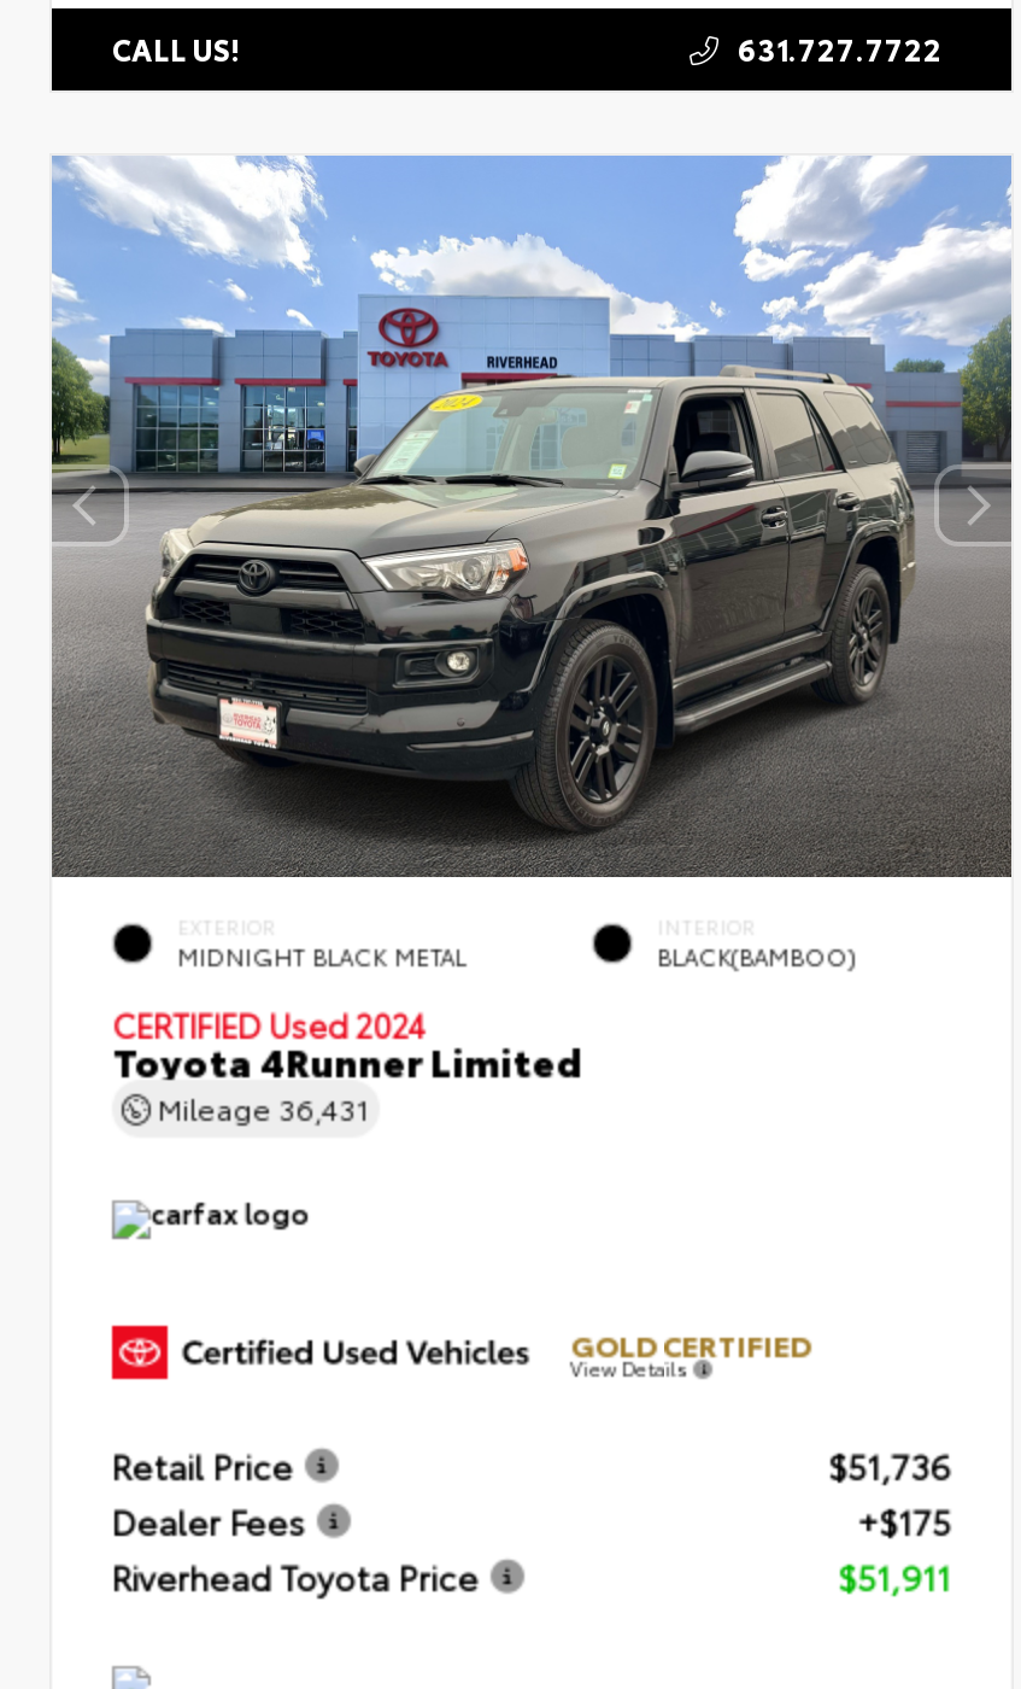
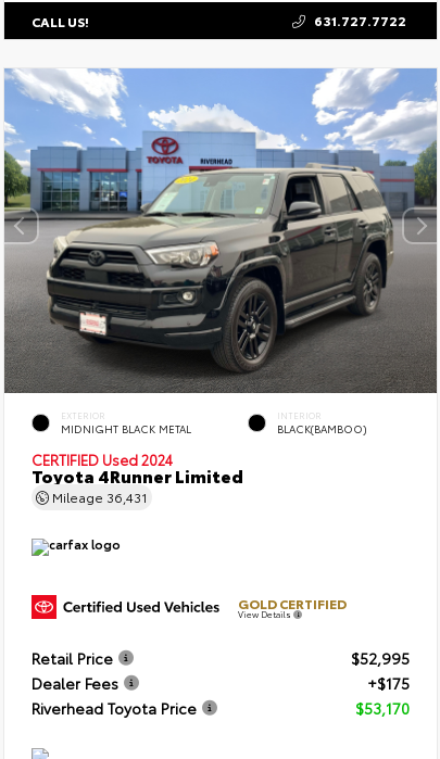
[828,1443,951,1491] $51,736 -> [351,648,410,670] $52,995
[838,1554,951,1602] $51,911 -> [355,698,410,720] $53,170

